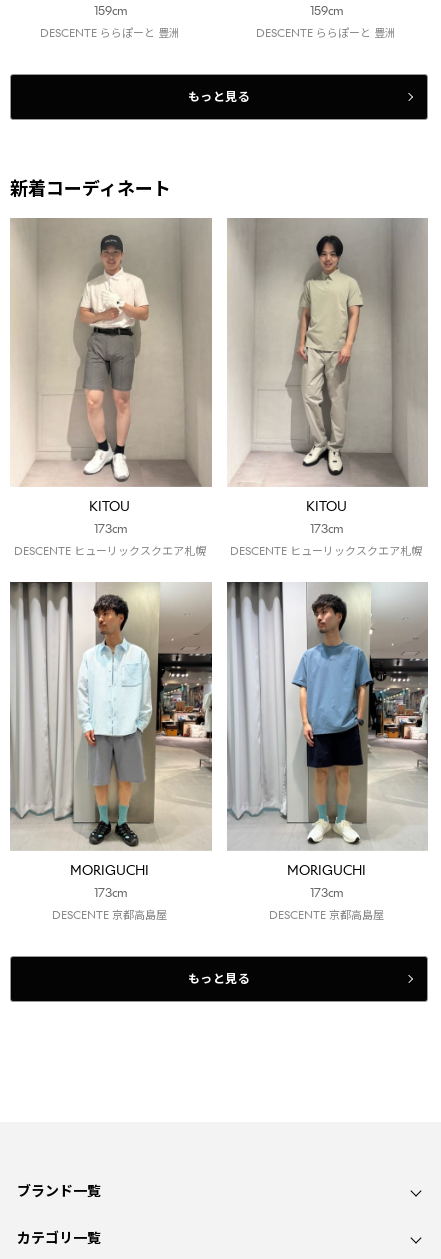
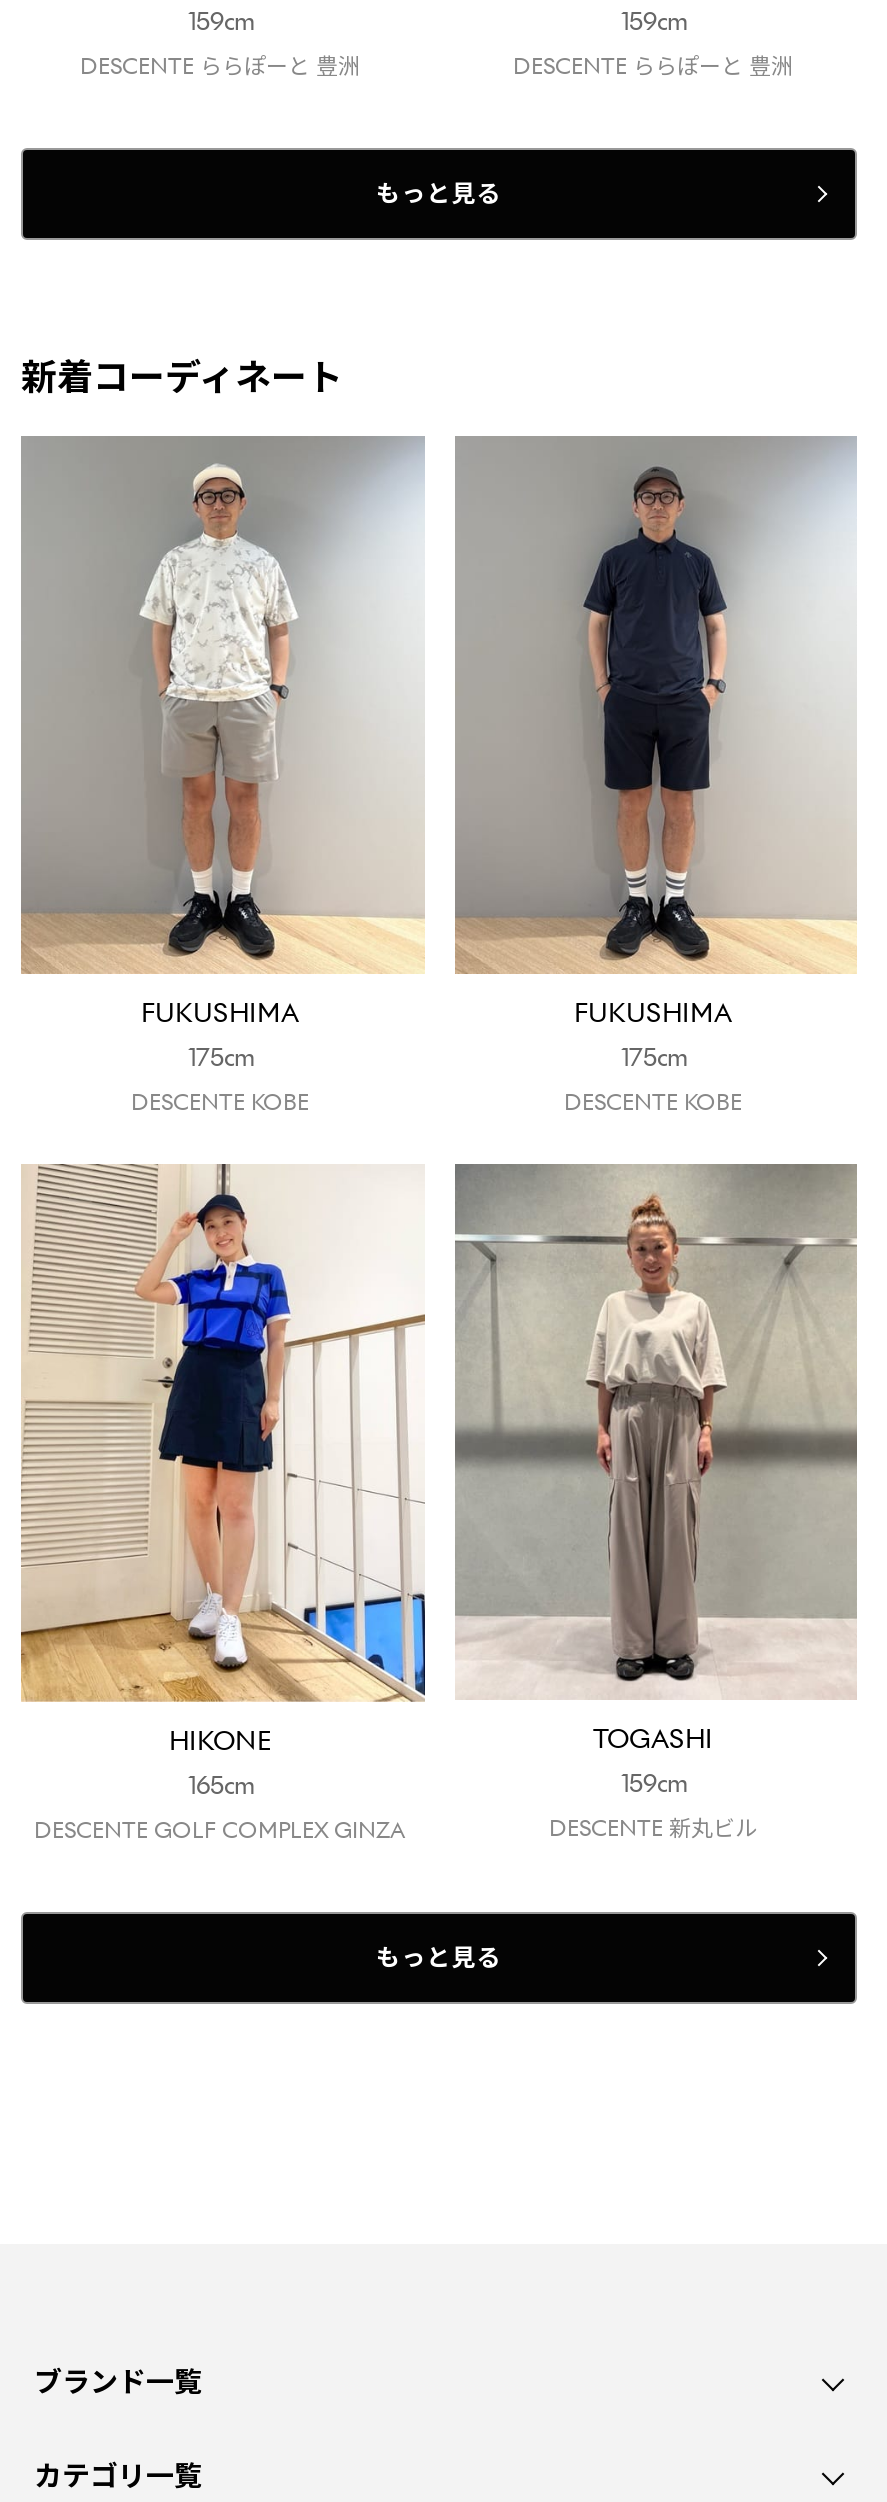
[11,220,212,536] [image] | KITOU | 173cm -> [21,438,423,1072] [image] | FUKUSHIMA | 175cm
[228,224,428,536] [image] | KITOU | 173cm -> [455,446,855,1072] [image] | FUKUSHIMA | 175cm
[13,544,205,558] DESCENTE ヒューリックスクエア札幌 -> [131,1088,309,1116] DESCENTE KOBE
[230,544,422,558] DESCENTE ヒューリックスクエア札幌 -> [564,1088,742,1116] DESCENTE KOBE
[9,581,213,900] [image] | MORIGUCHI | 173cm -> [21,1164,427,1799] [image] | HIKONE | 165cm
[227,582,429,900] [image] | MORIGUCHI | 173cm -> [455,1164,855,1798] [image] | TOGASHI | 159cm
[52,908,167,922] DESCENTE 京都高島屋 -> [34,1815,406,1843] DESCENTE GOLF COMPLEX GINZA
[268,908,383,922] DESCENTE 京都高島屋 -> [549,1814,757,1842] DESCENTE 新丸ビル

